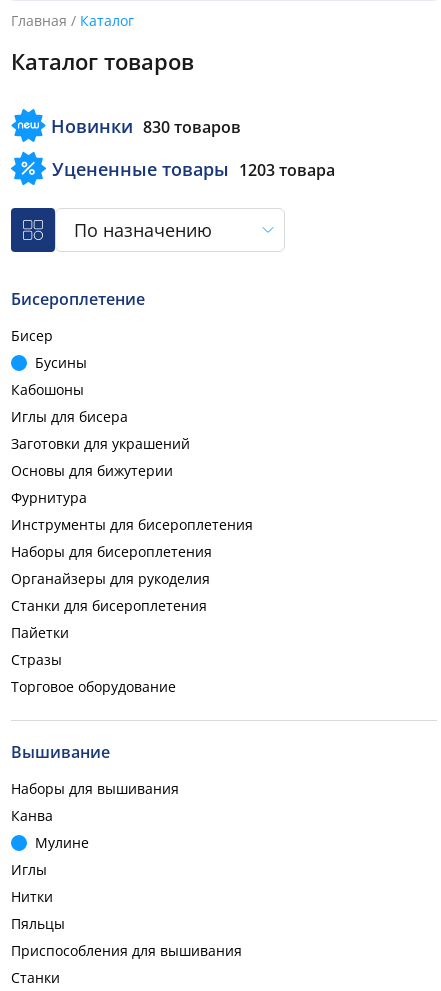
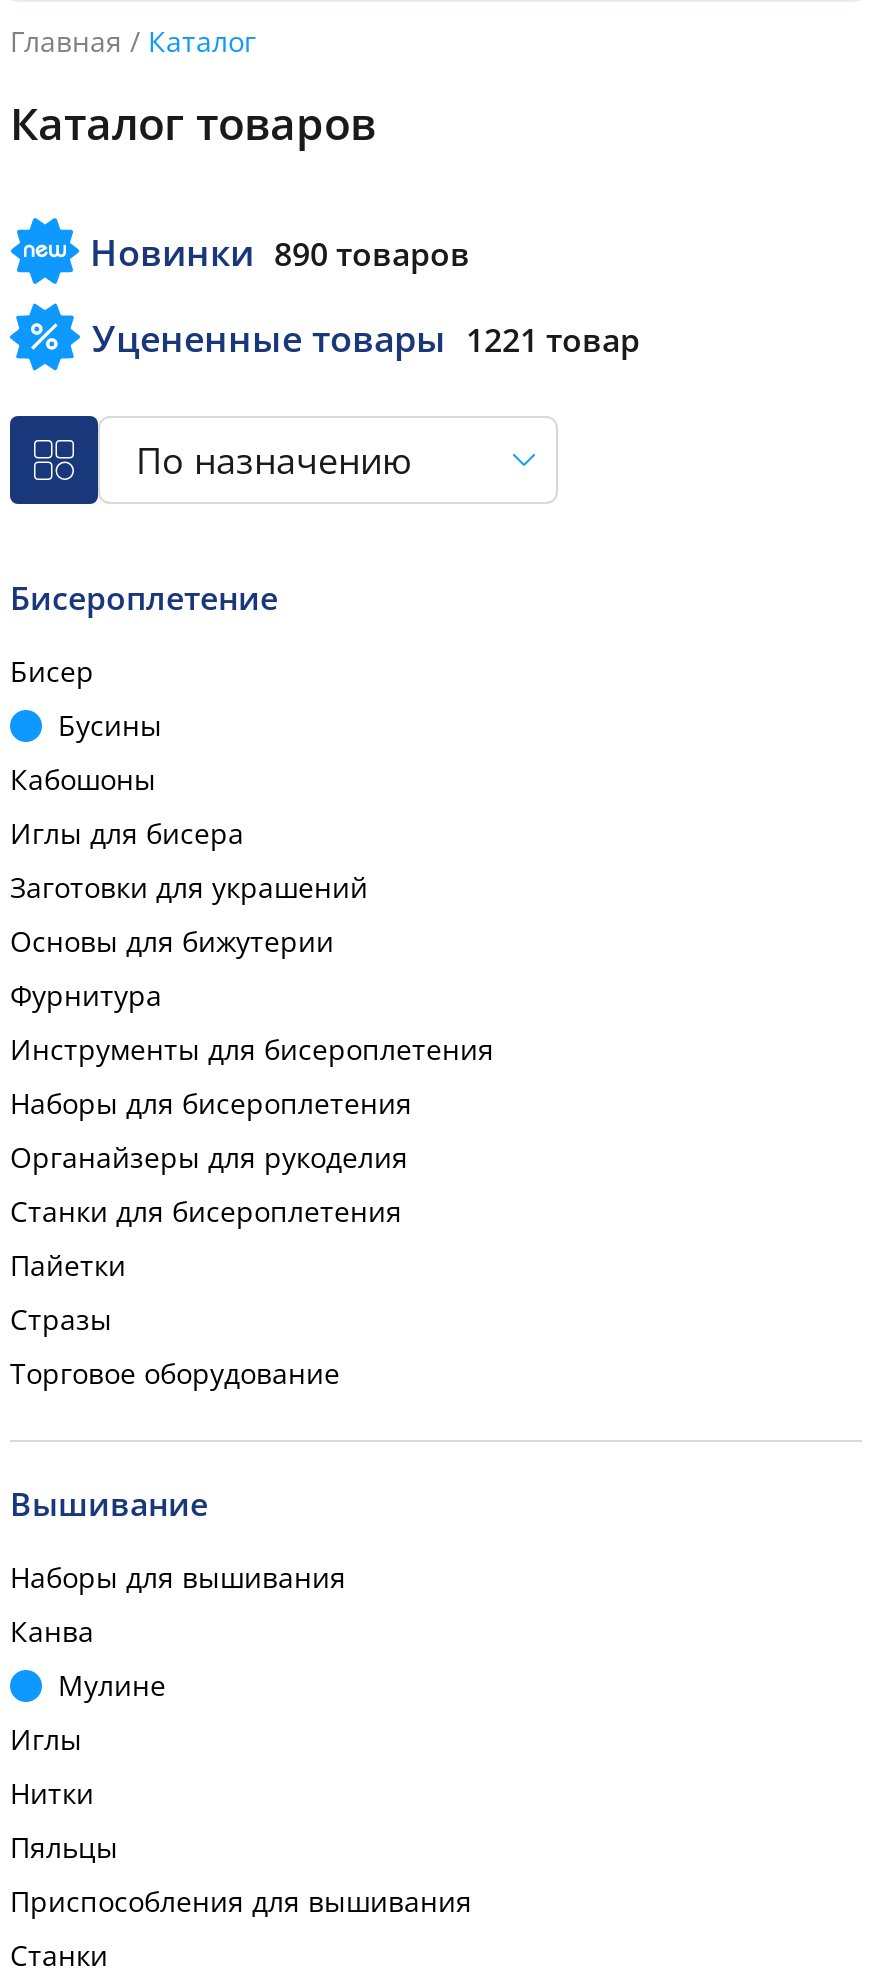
[51,113,241,137] Новинки 830 товаров -> [90,227,470,275] Новинки 890 товаров
[52,156,335,180] Уцененные товары 1203 товара -> [92,313,640,361] Уцененные товары 1221 товар

